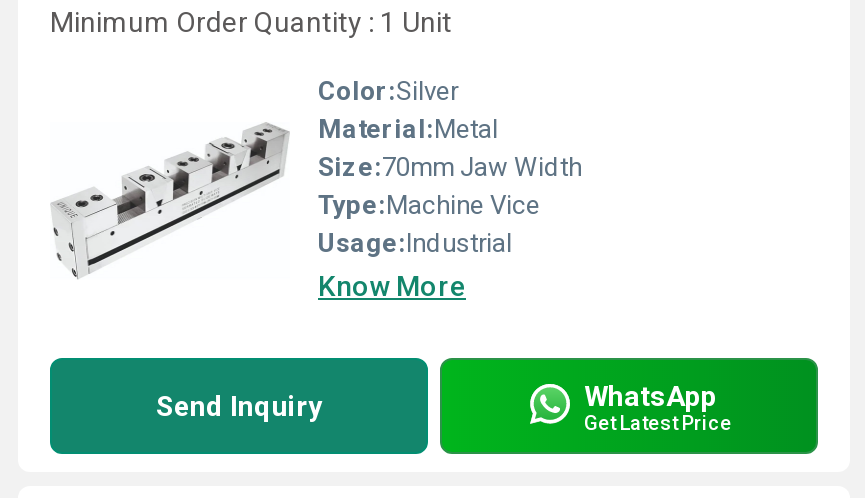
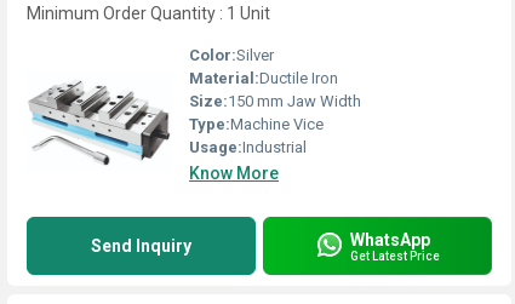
[52,114,582,278] [image] | Material:Metal | Size:70mm Jaw Width -> [29,69,361,167] [image] | Material:Ductile Iron | Size:150 mm Jaw Width

